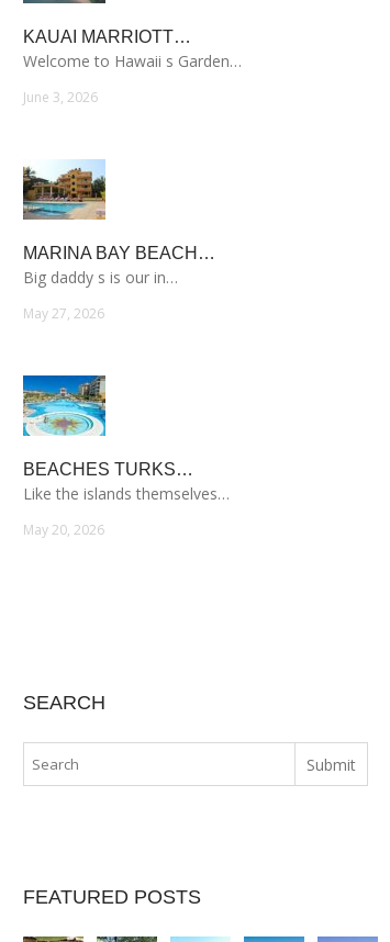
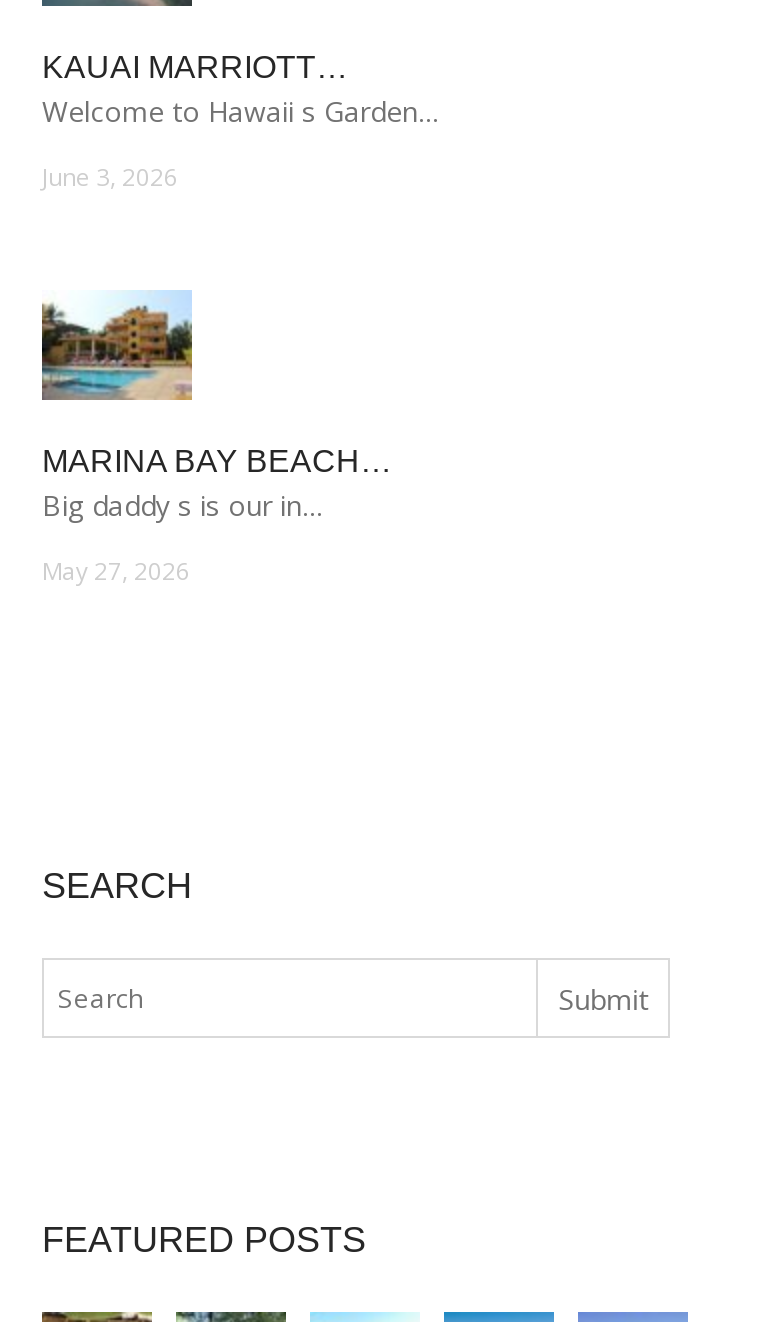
[22,374,230,539] [image] | BEACHES TURKS… | Like the islands themselves… | May 20, 2026 -> none

